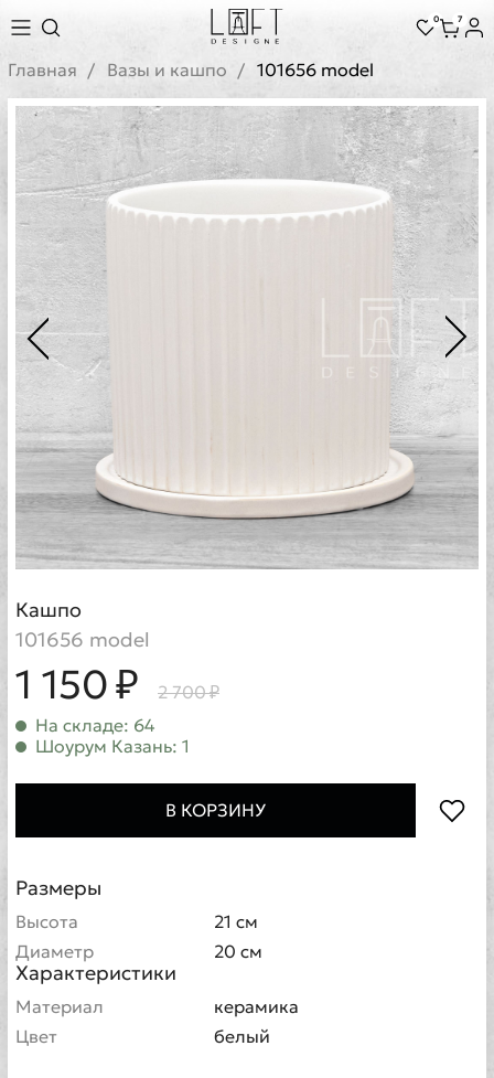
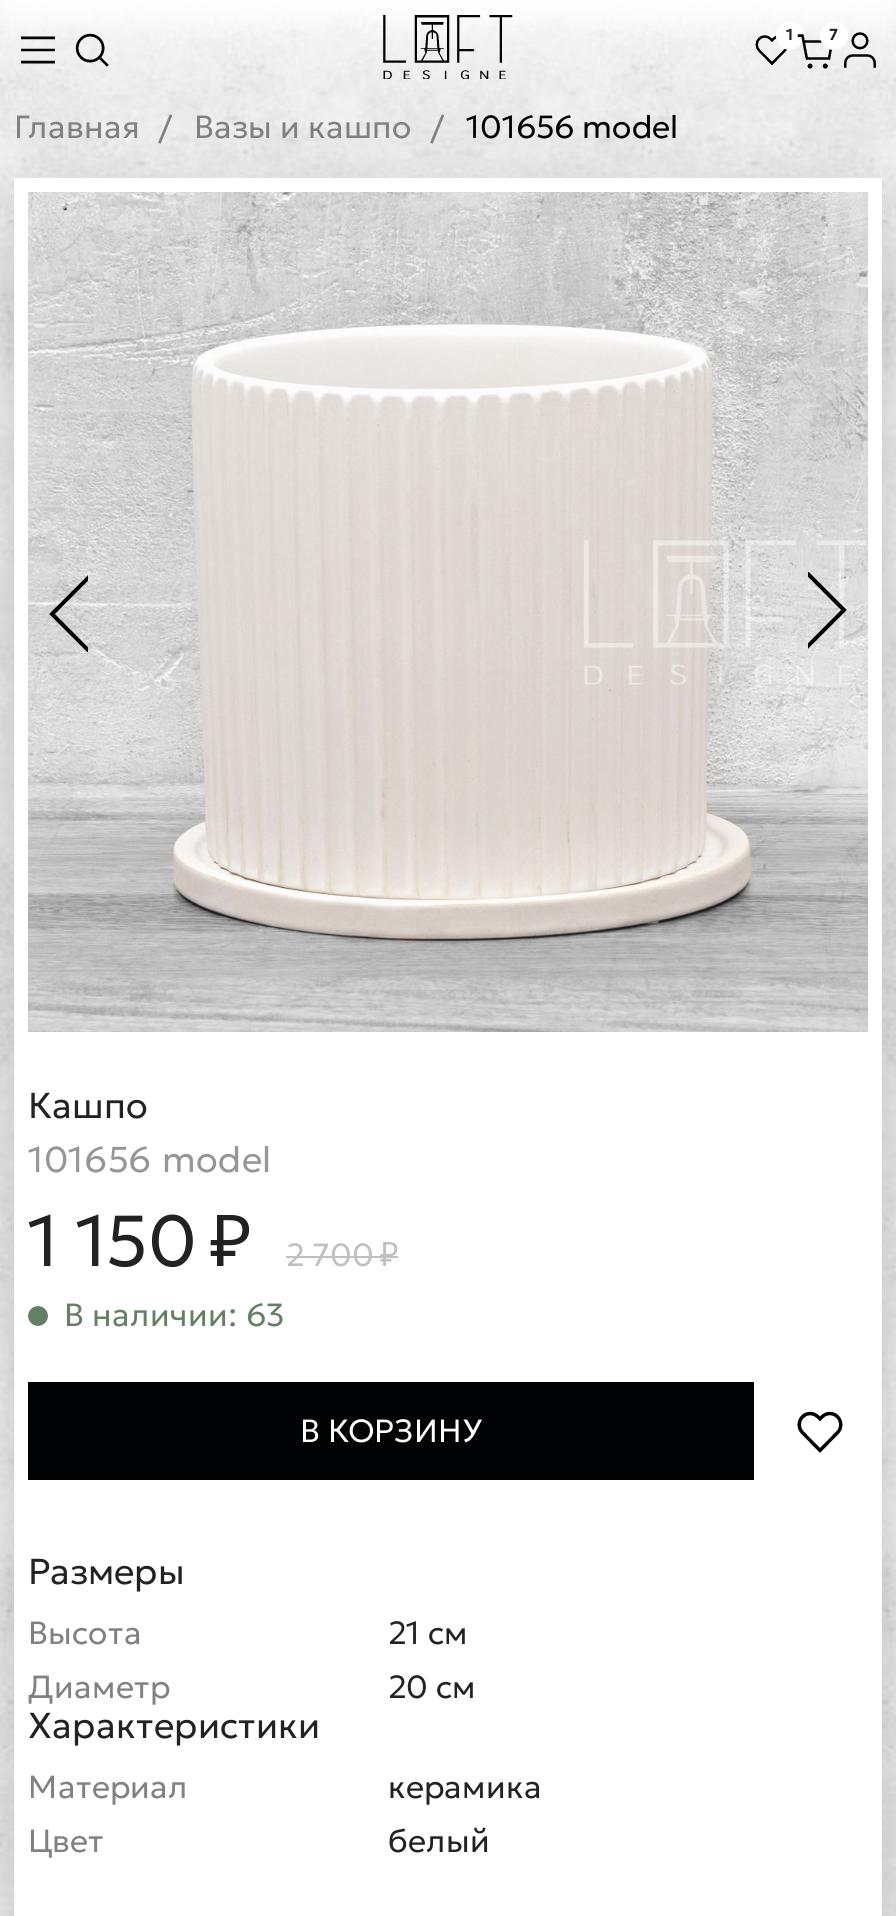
[433,13,463,24] 0 7 -> [786,24,839,44] 1 7
[35,714,190,757] На складе: 64 | Шоурум Казань: 1 -> [64,1294,284,1334] В наличии: 63

